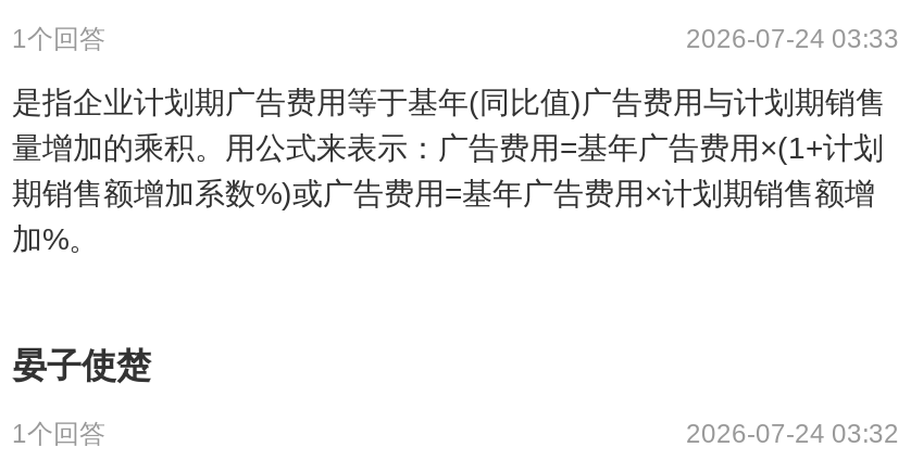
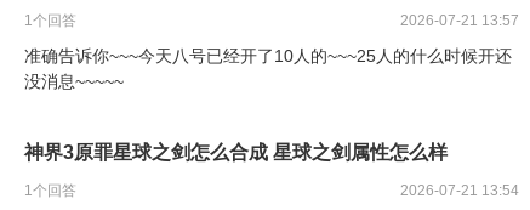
[686,24,899,54] 2026-07-24 03:33 -> [400,12,519,29] 2026-07-21 13:57
[12,85,886,256] 是指企业计划期广告费用等于基年(同比值)广告费用与计划期销售 | 量增加的乘积。用公式来表示：广告费用=基年广告费用×(1+计划 | 期销售额增加系数%)或广告费用=基年广告费用×计划期销售额增 | 加%。 -> [24,46,512,91] 准确告诉你~~~今天八号已经开了10人的~~~25人的什么时候开还 | 没消息~~~~~
[12,347,151,384] 晏子使楚 -> [24,142,448,163] 神界3原罪星球之剑怎么合成 星球之剑属性怎么样
[686,419,899,449] 2026-07-24 03:32 -> [400,182,519,199] 2026-07-21 13:54

